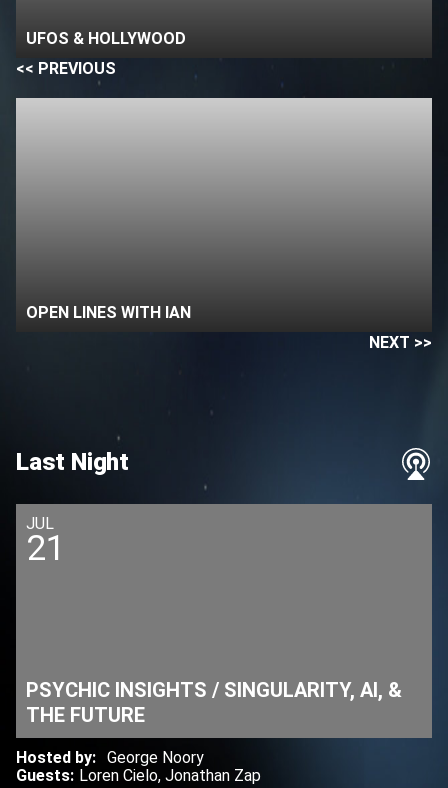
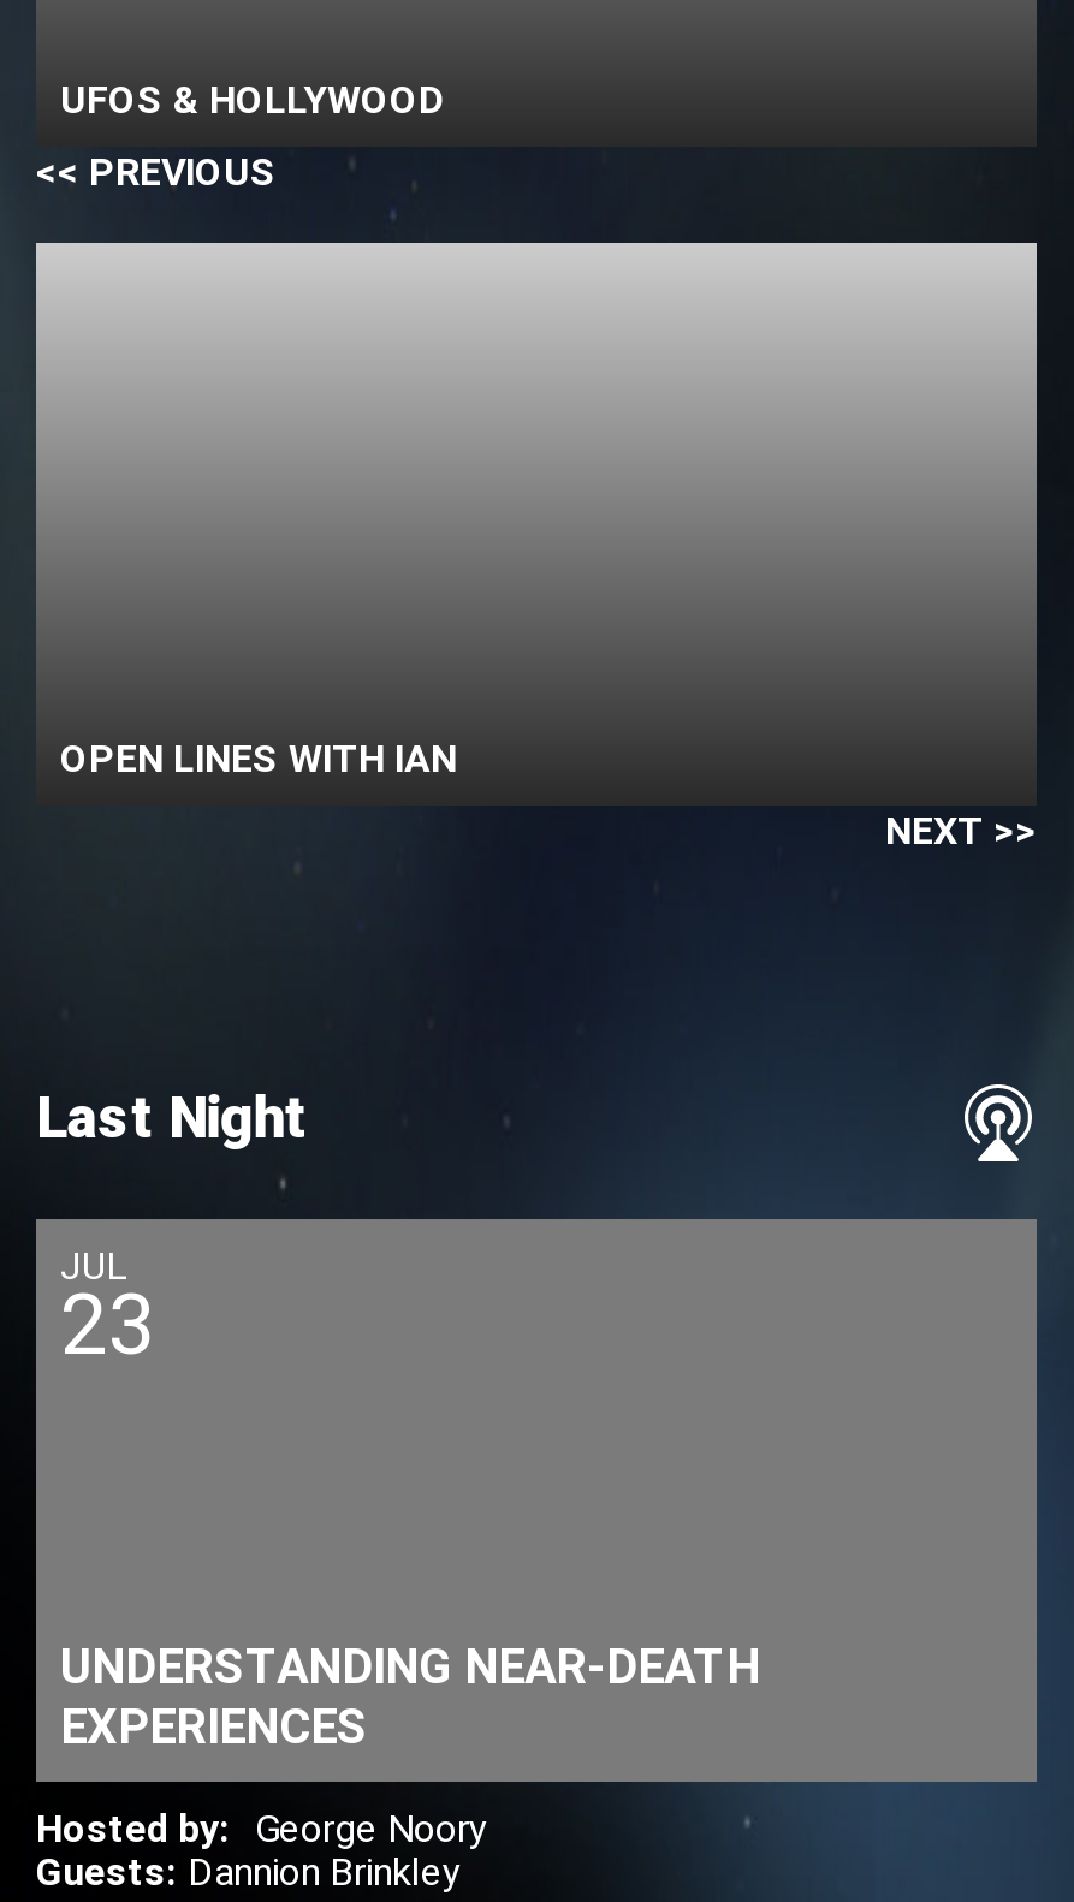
[26,528,66,569] 21 -> [60,1276,156,1375] 23
[26,678,402,727] PSYCHIC INSIGHTS / SINGULARITY, AI, & | THE FUTURE -> [60,1637,760,1755] UNDERSTANDING NEAR-DEATH | EXPERIENCES
[16,766,261,785] Guests: Loren Cielo, Jonathan Zap -> [36,1848,462,1894] Guests: Dannion Brinkley

